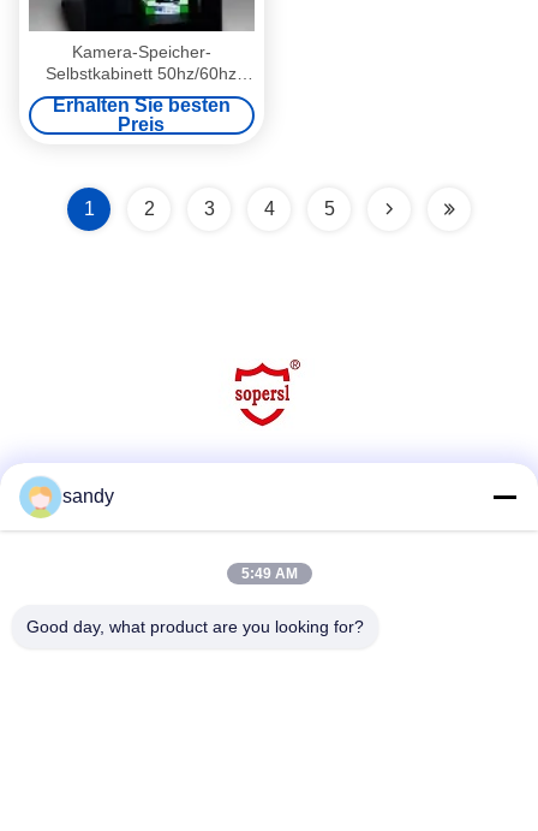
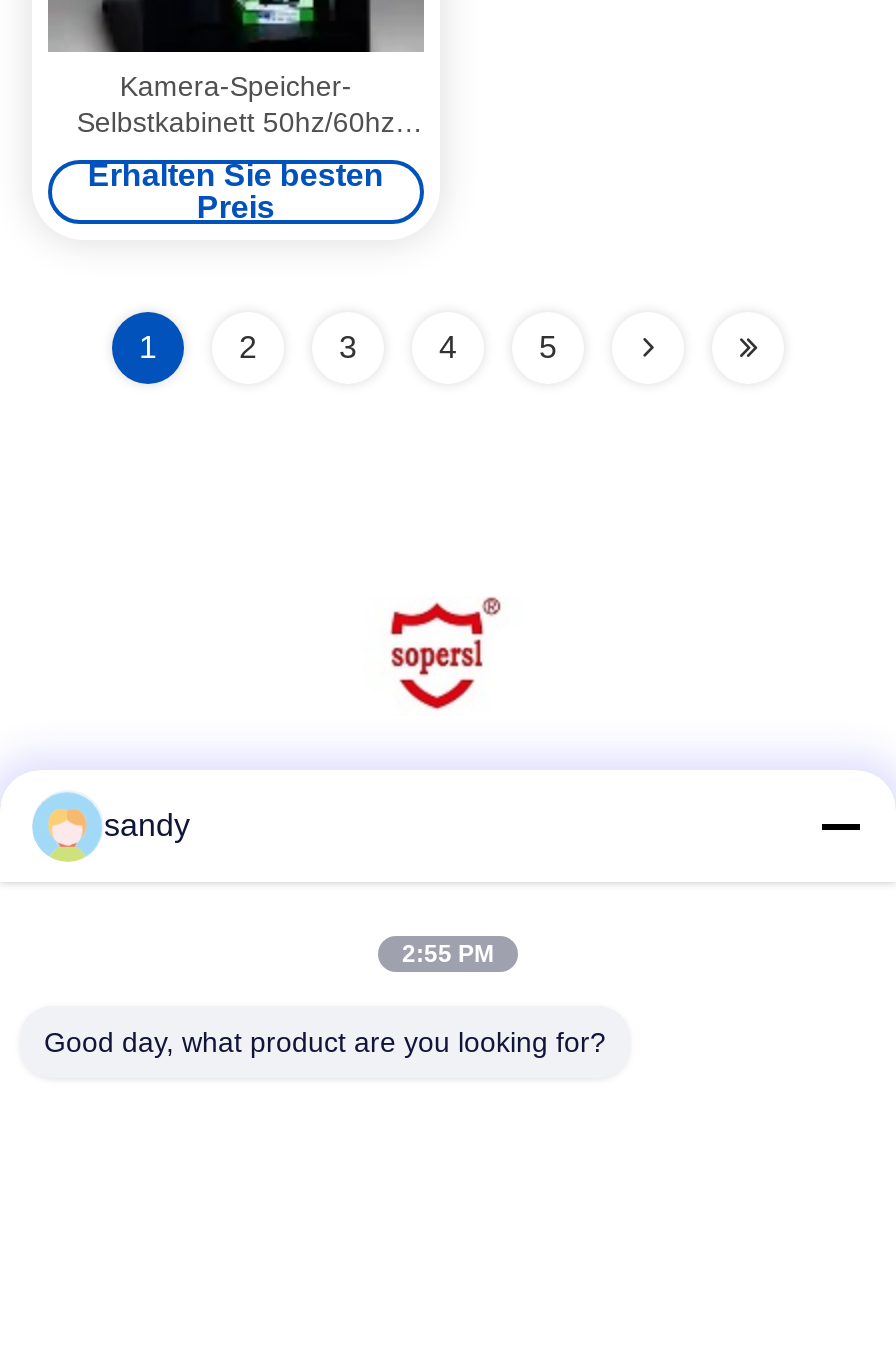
[241,565,297,582] 5:49 AM -> [402,940,494,968] 2:55 PM

